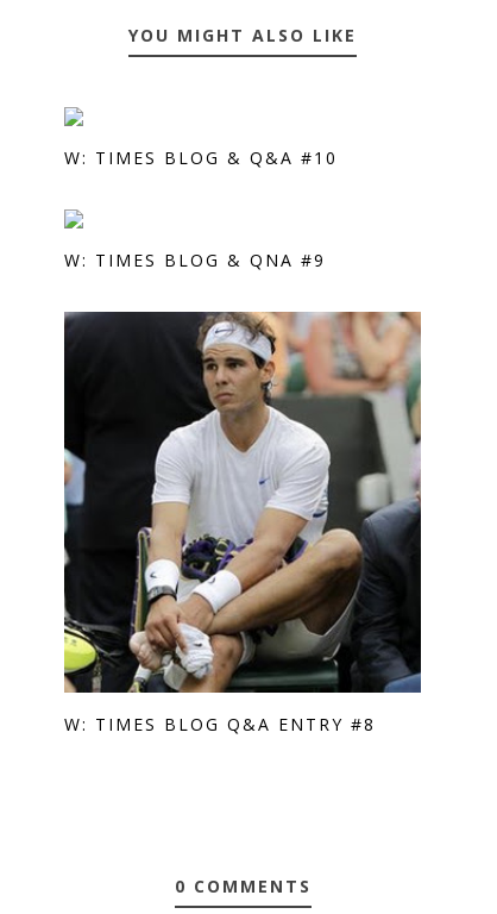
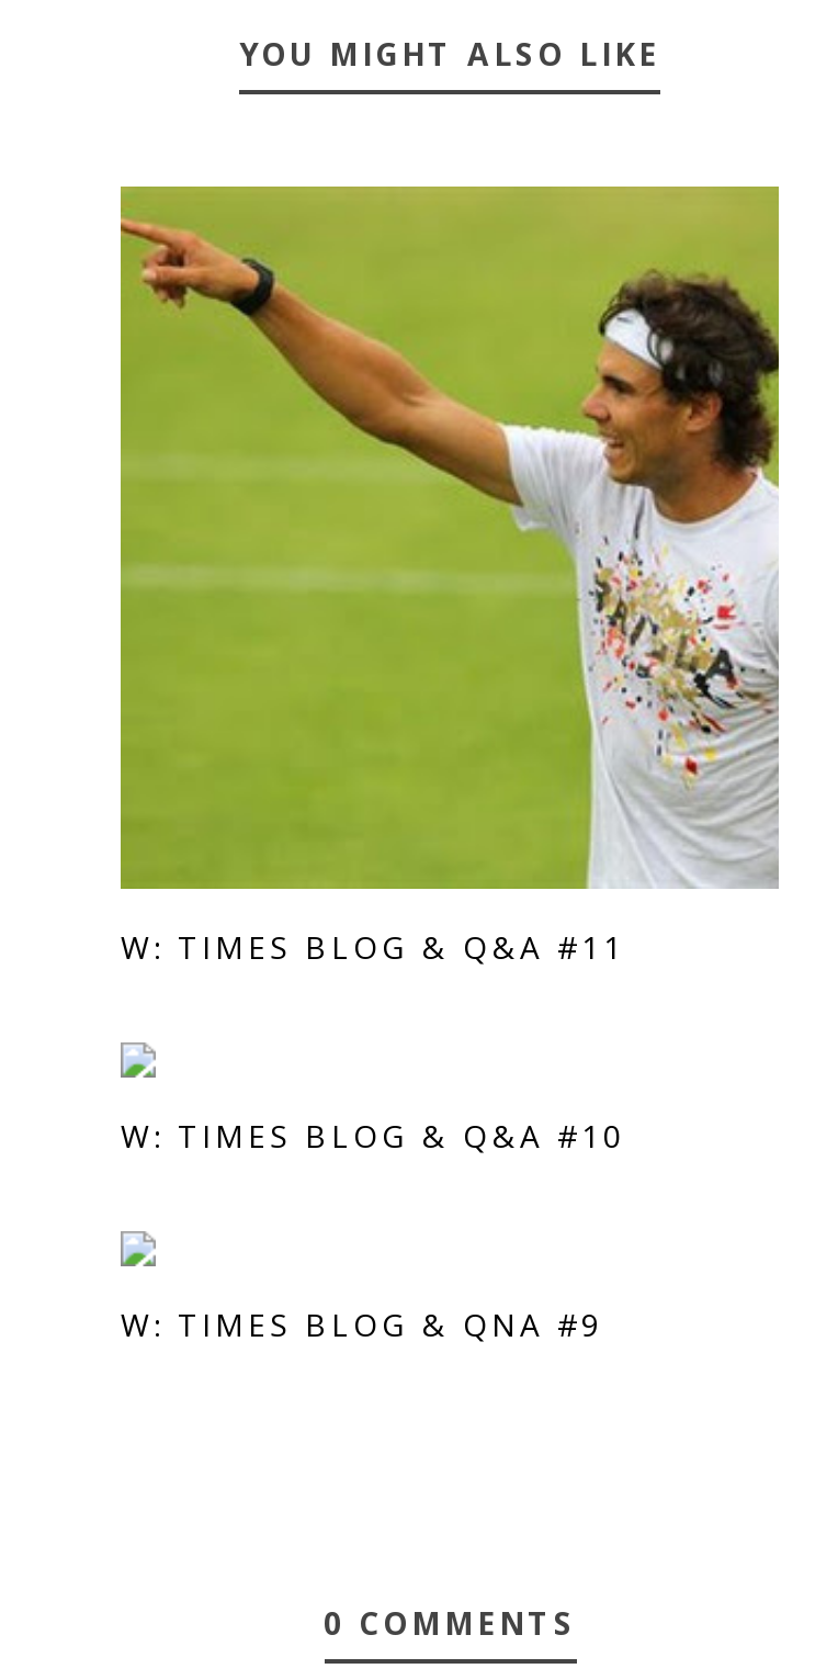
none -> [121,926,625,968] W: TIMES BLOG & Q&A #11
moved [64,147,338,271] -> [121,1115,625,1346]: W: TIMES BLOG & Q&A #10 | W: TIMES BLOG & QNA #9
[63,311,422,694] [image] -> [118,184,781,891] [image]
[64,713,376,736] W: TIMES BLOG Q&A ENTRY #8 -> none

